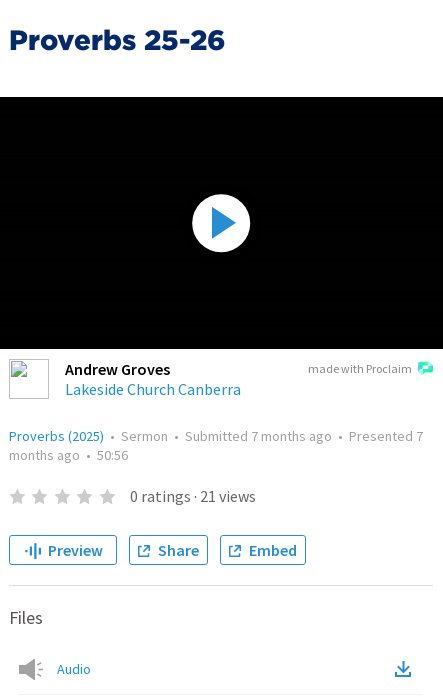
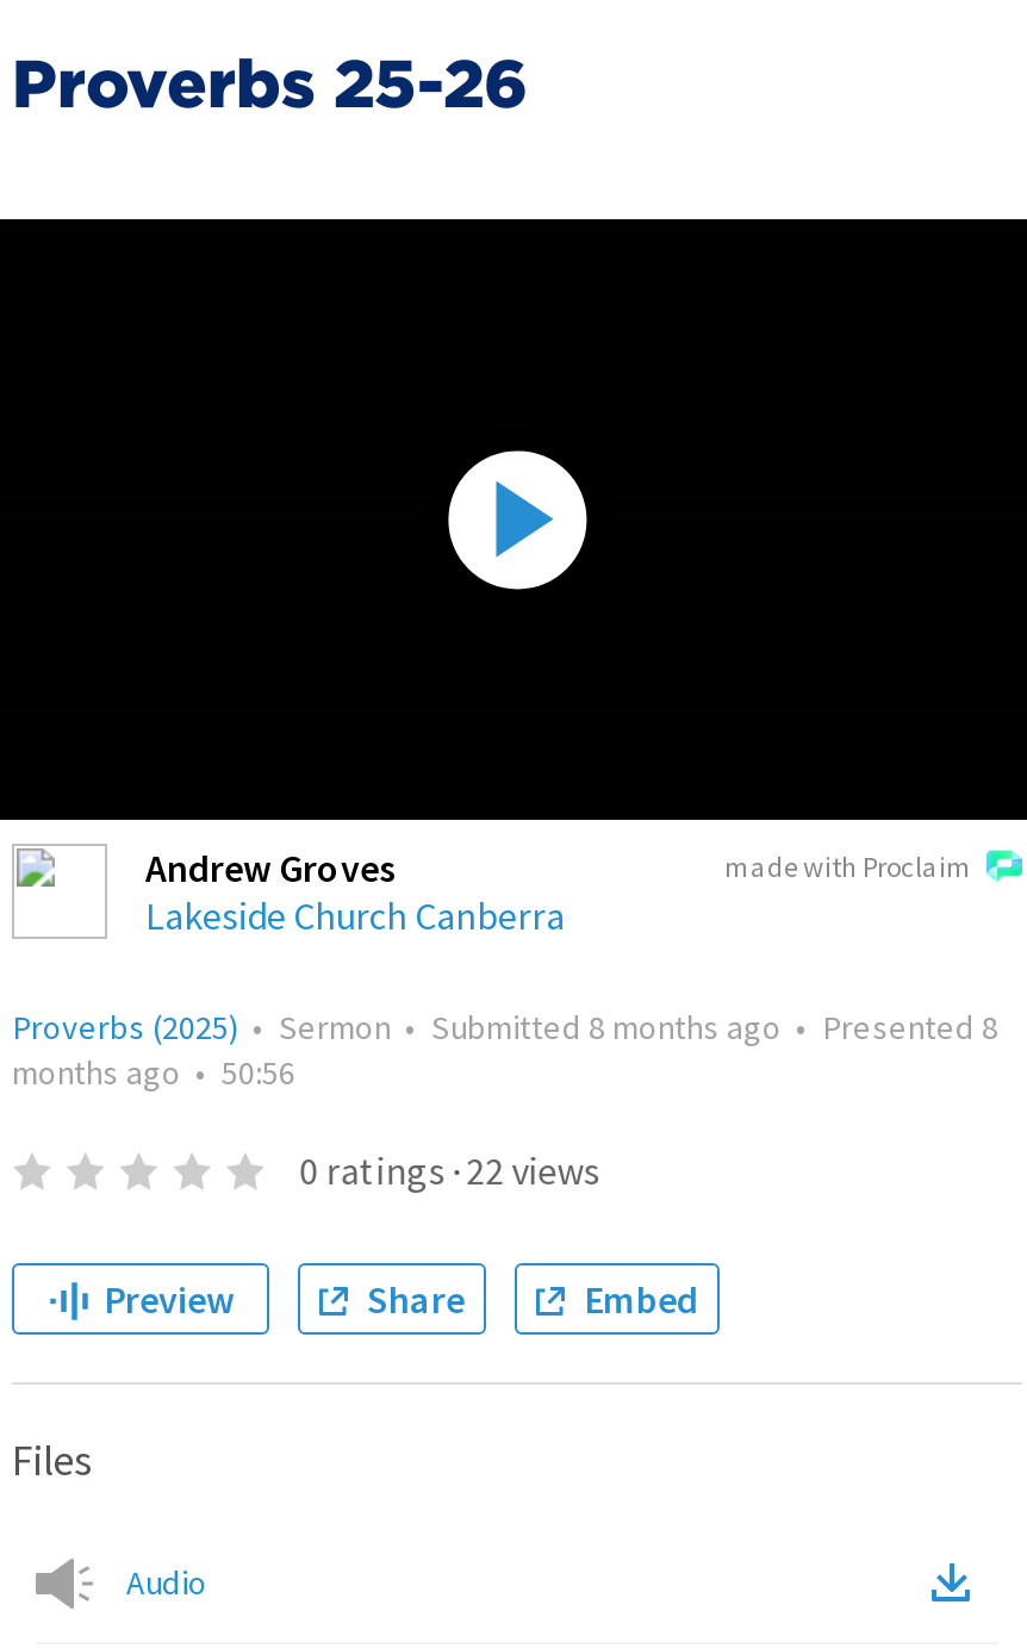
[9,427,423,445] Proverbs (2025) • Sermon • Submitted 7 months ago • Presented 7 -> [12,1006,998,1049] Proverbs (2025) • Sermon • Submitted 8 months ago • Presented 8
[130,486,256,506] 0 ratings · 21 views -> [300,1146,600,1194] 0 ratings · 22 views

